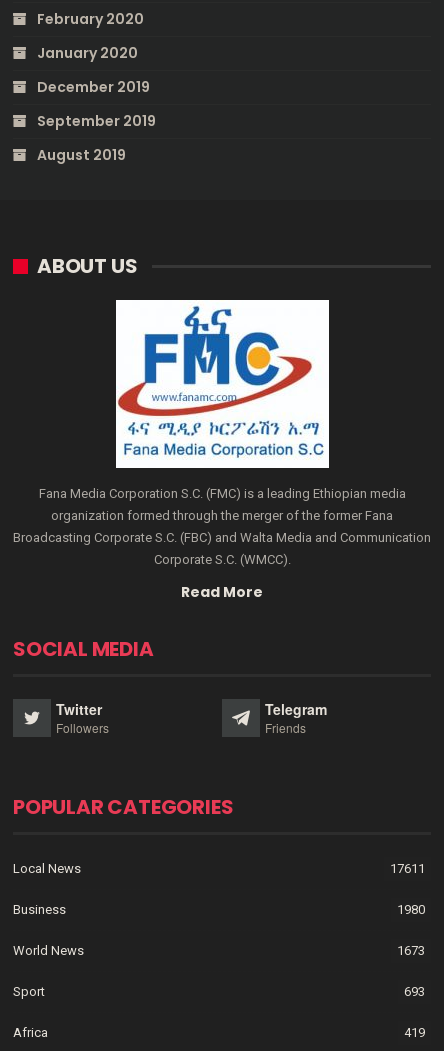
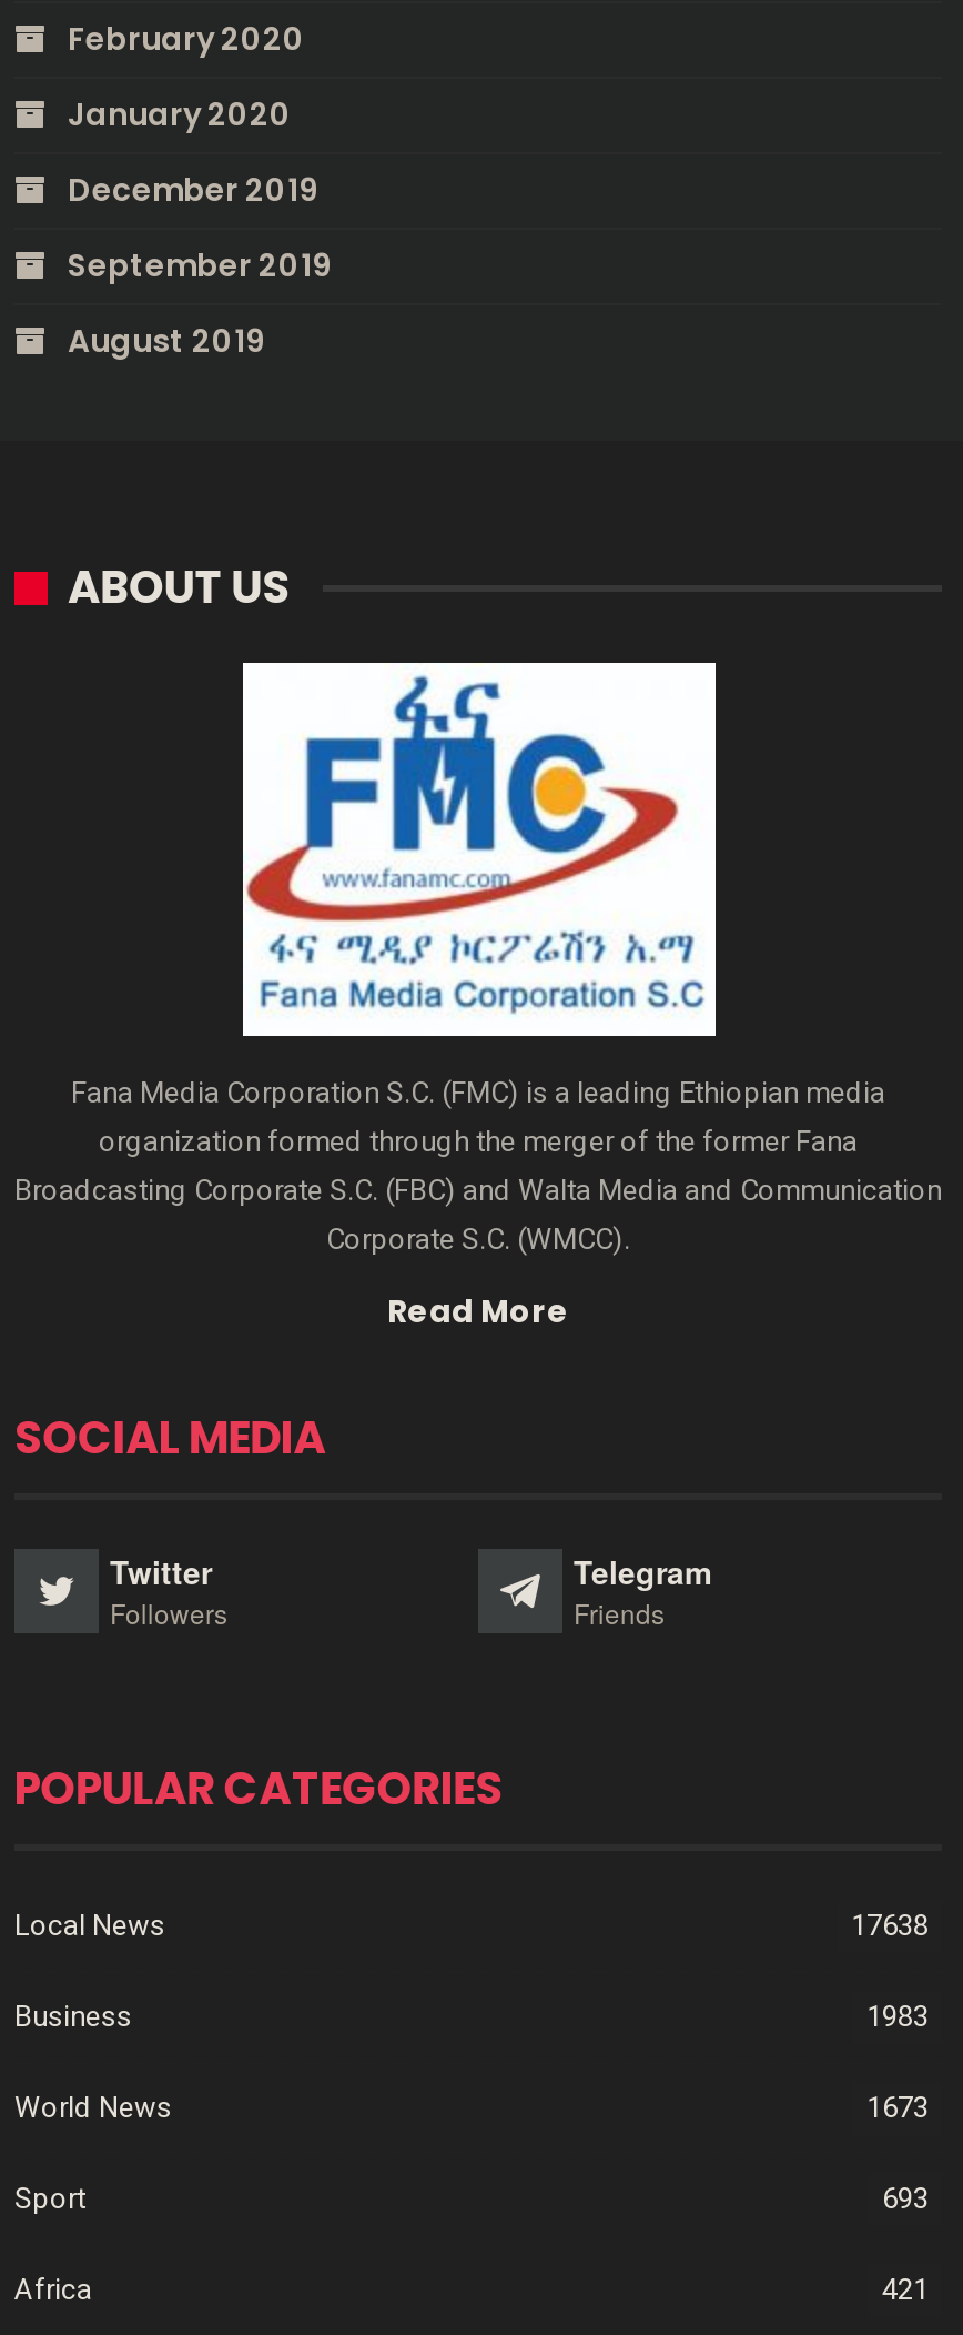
[390,861,425,876] 17611 -> [851,1908,929,1942] 17638
[397,902,425,917] 1980 -> [866,1999,929,2033] 1983
[404,1025,425,1040] 419 -> [882,2272,929,2306] 421

